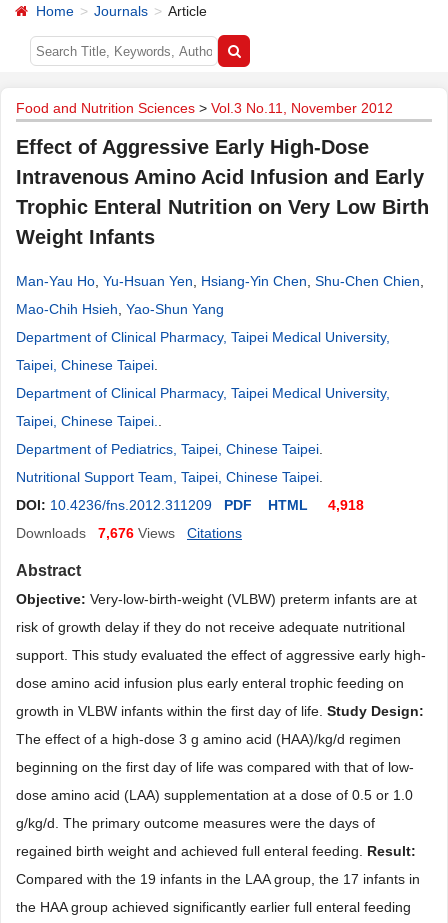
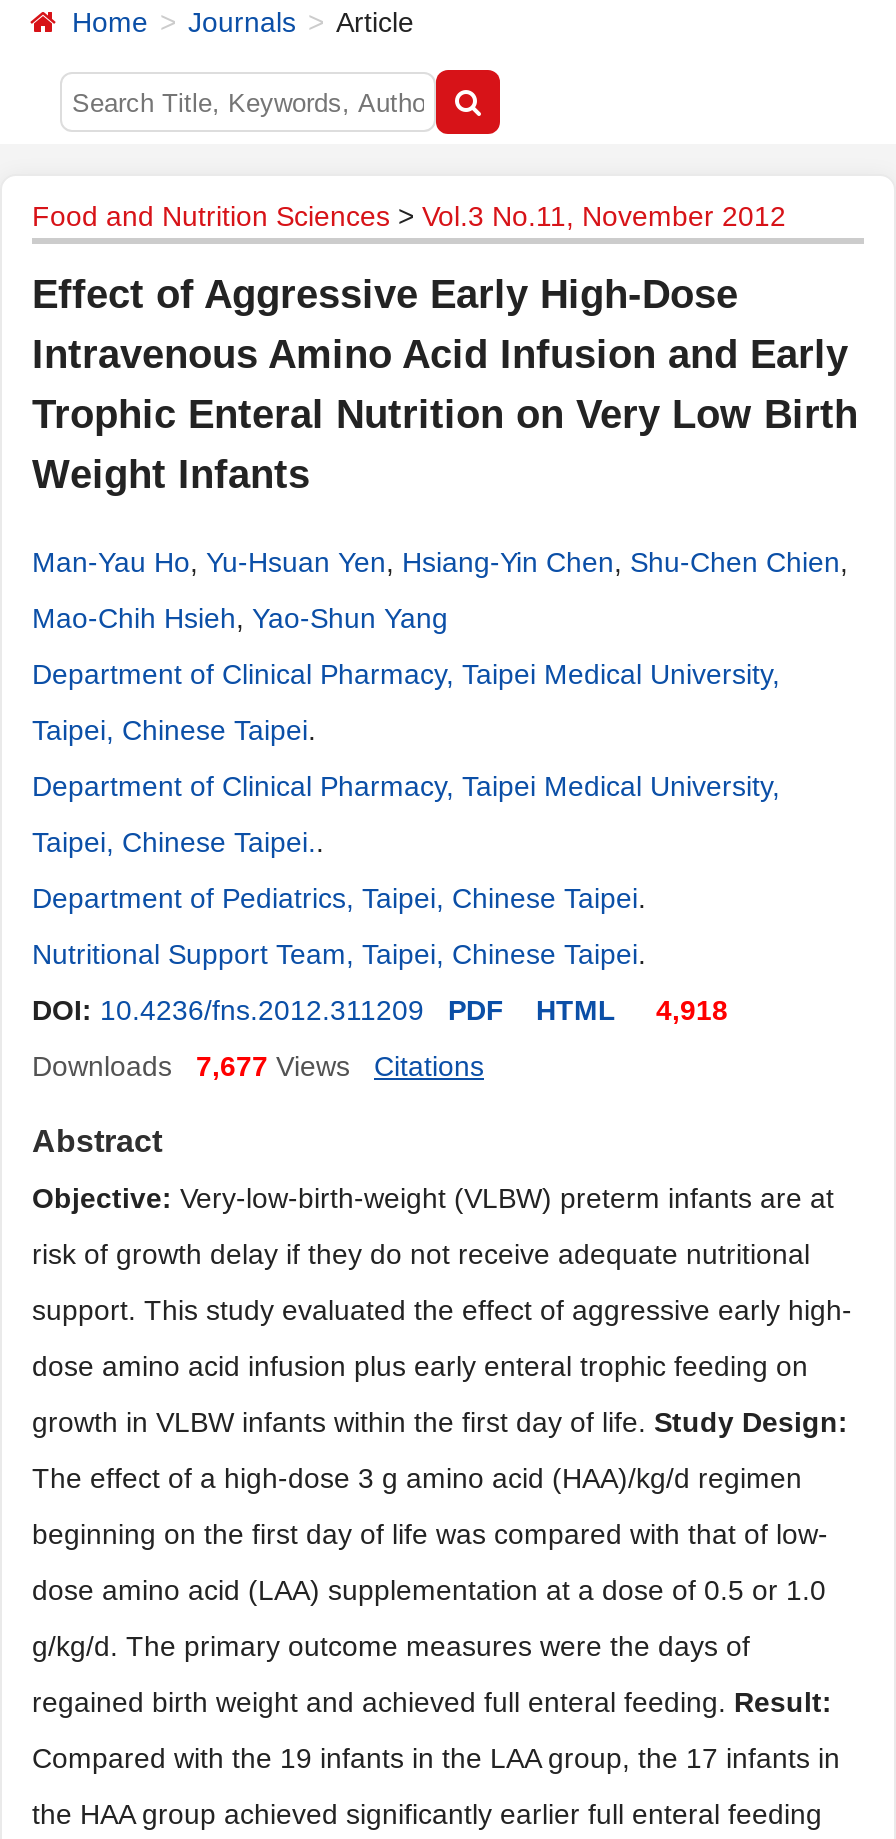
[16,525,175,541] Downloads 7,676 Views -> [32,1050,350,1082] Downloads 7,677 Views

